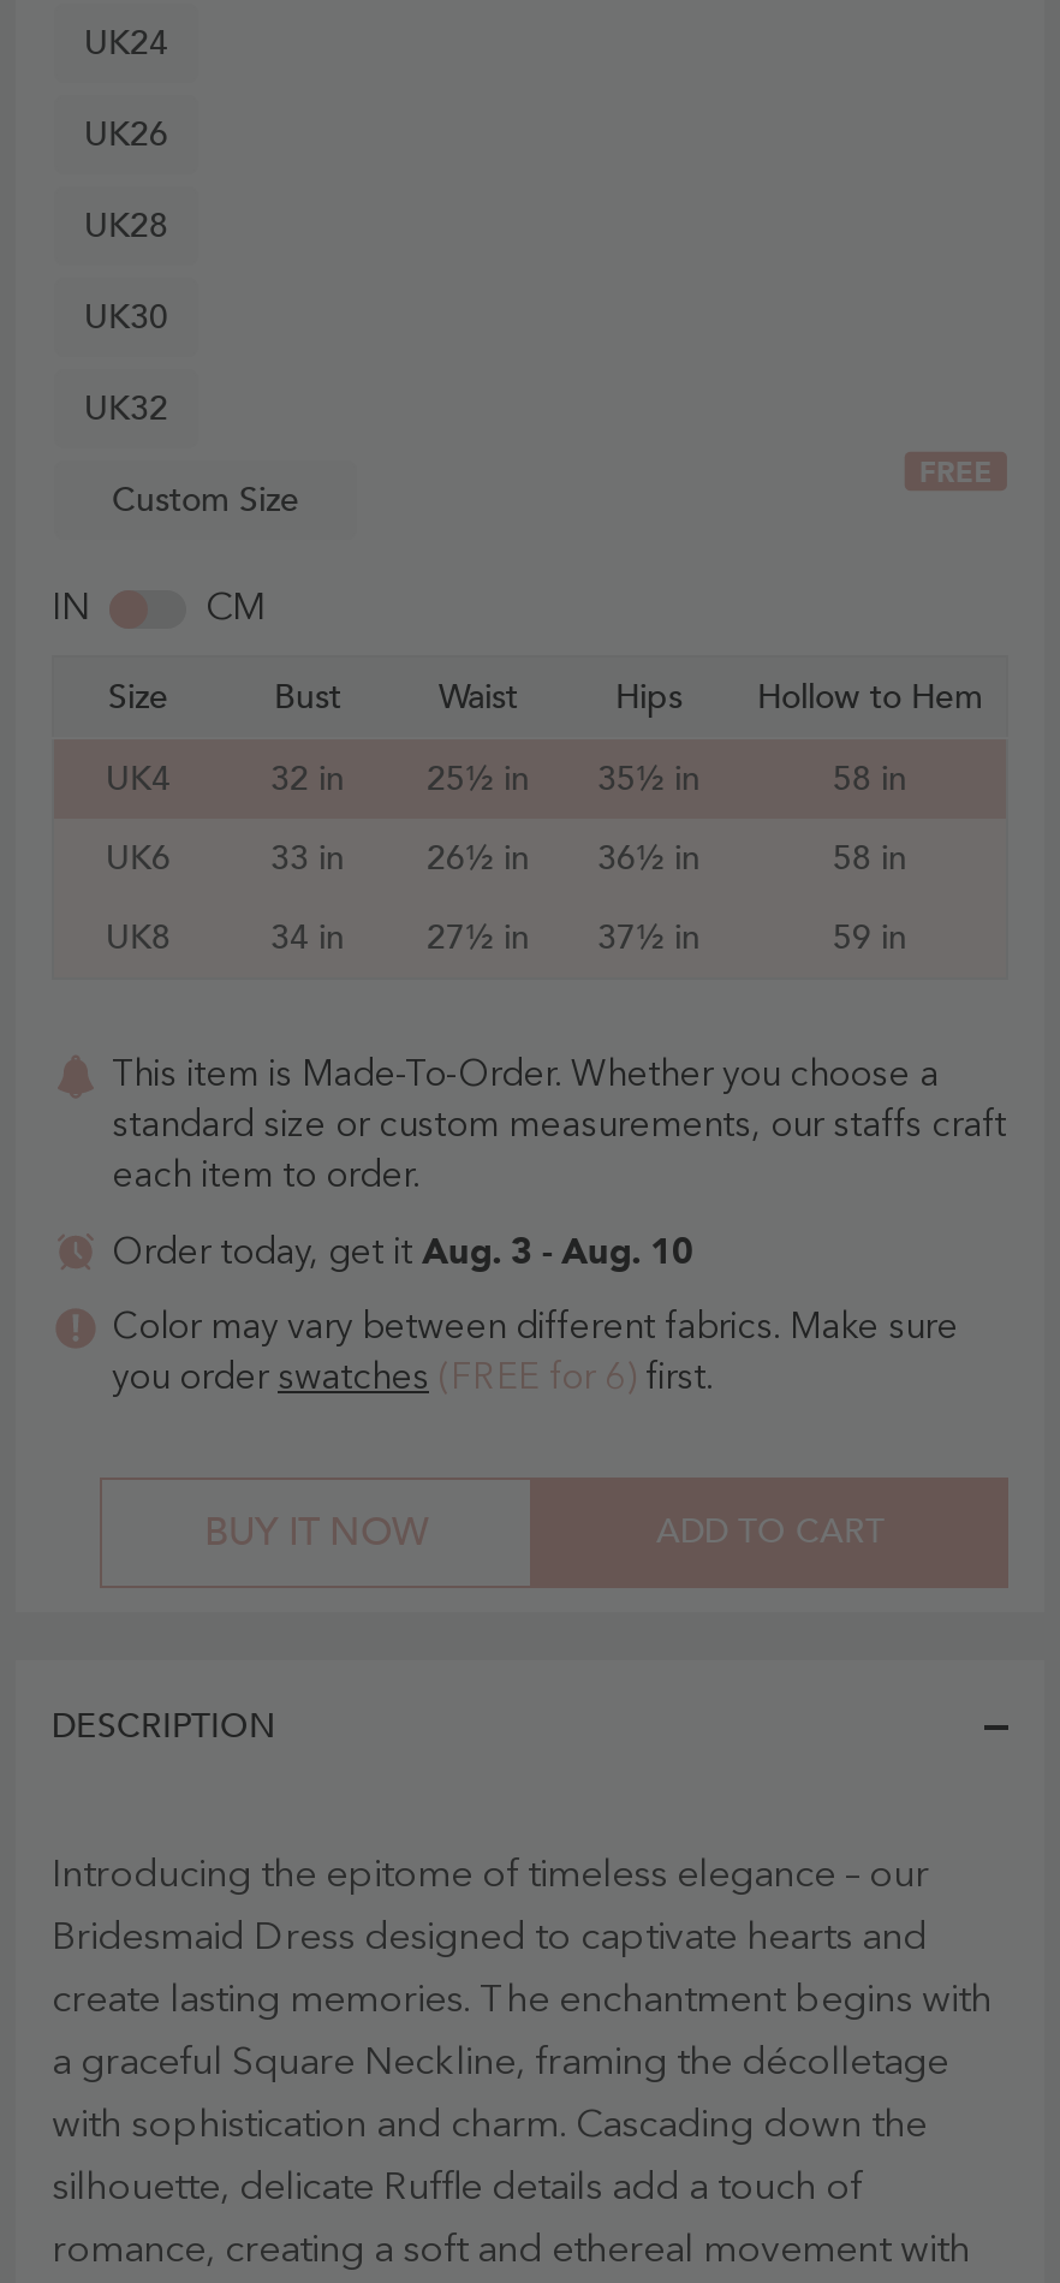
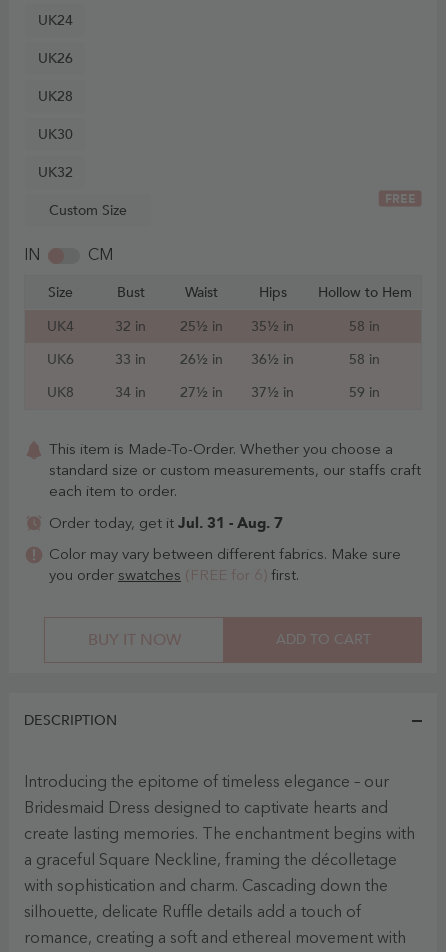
[112,1227,693,1275] Order today, get it Aug. 3 - Aug. 10 -> [49,513,283,533] Order today, get it Jul. 31 - Aug. 7

